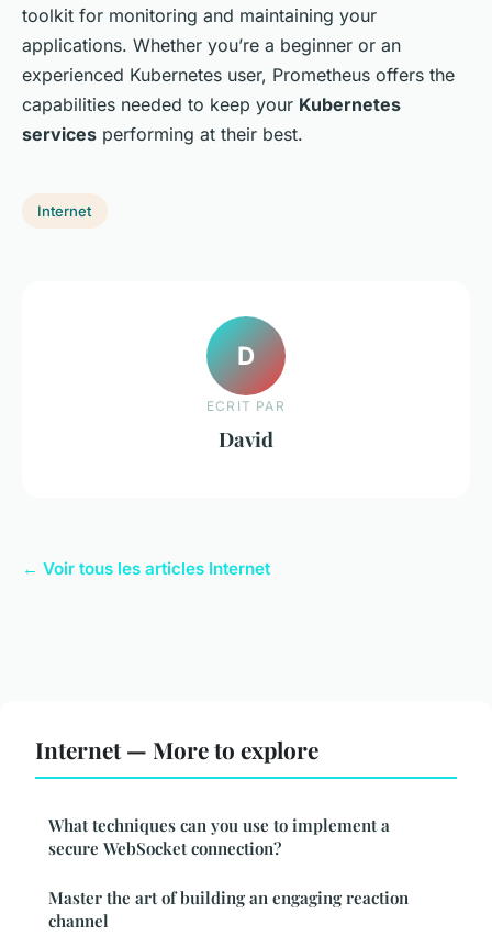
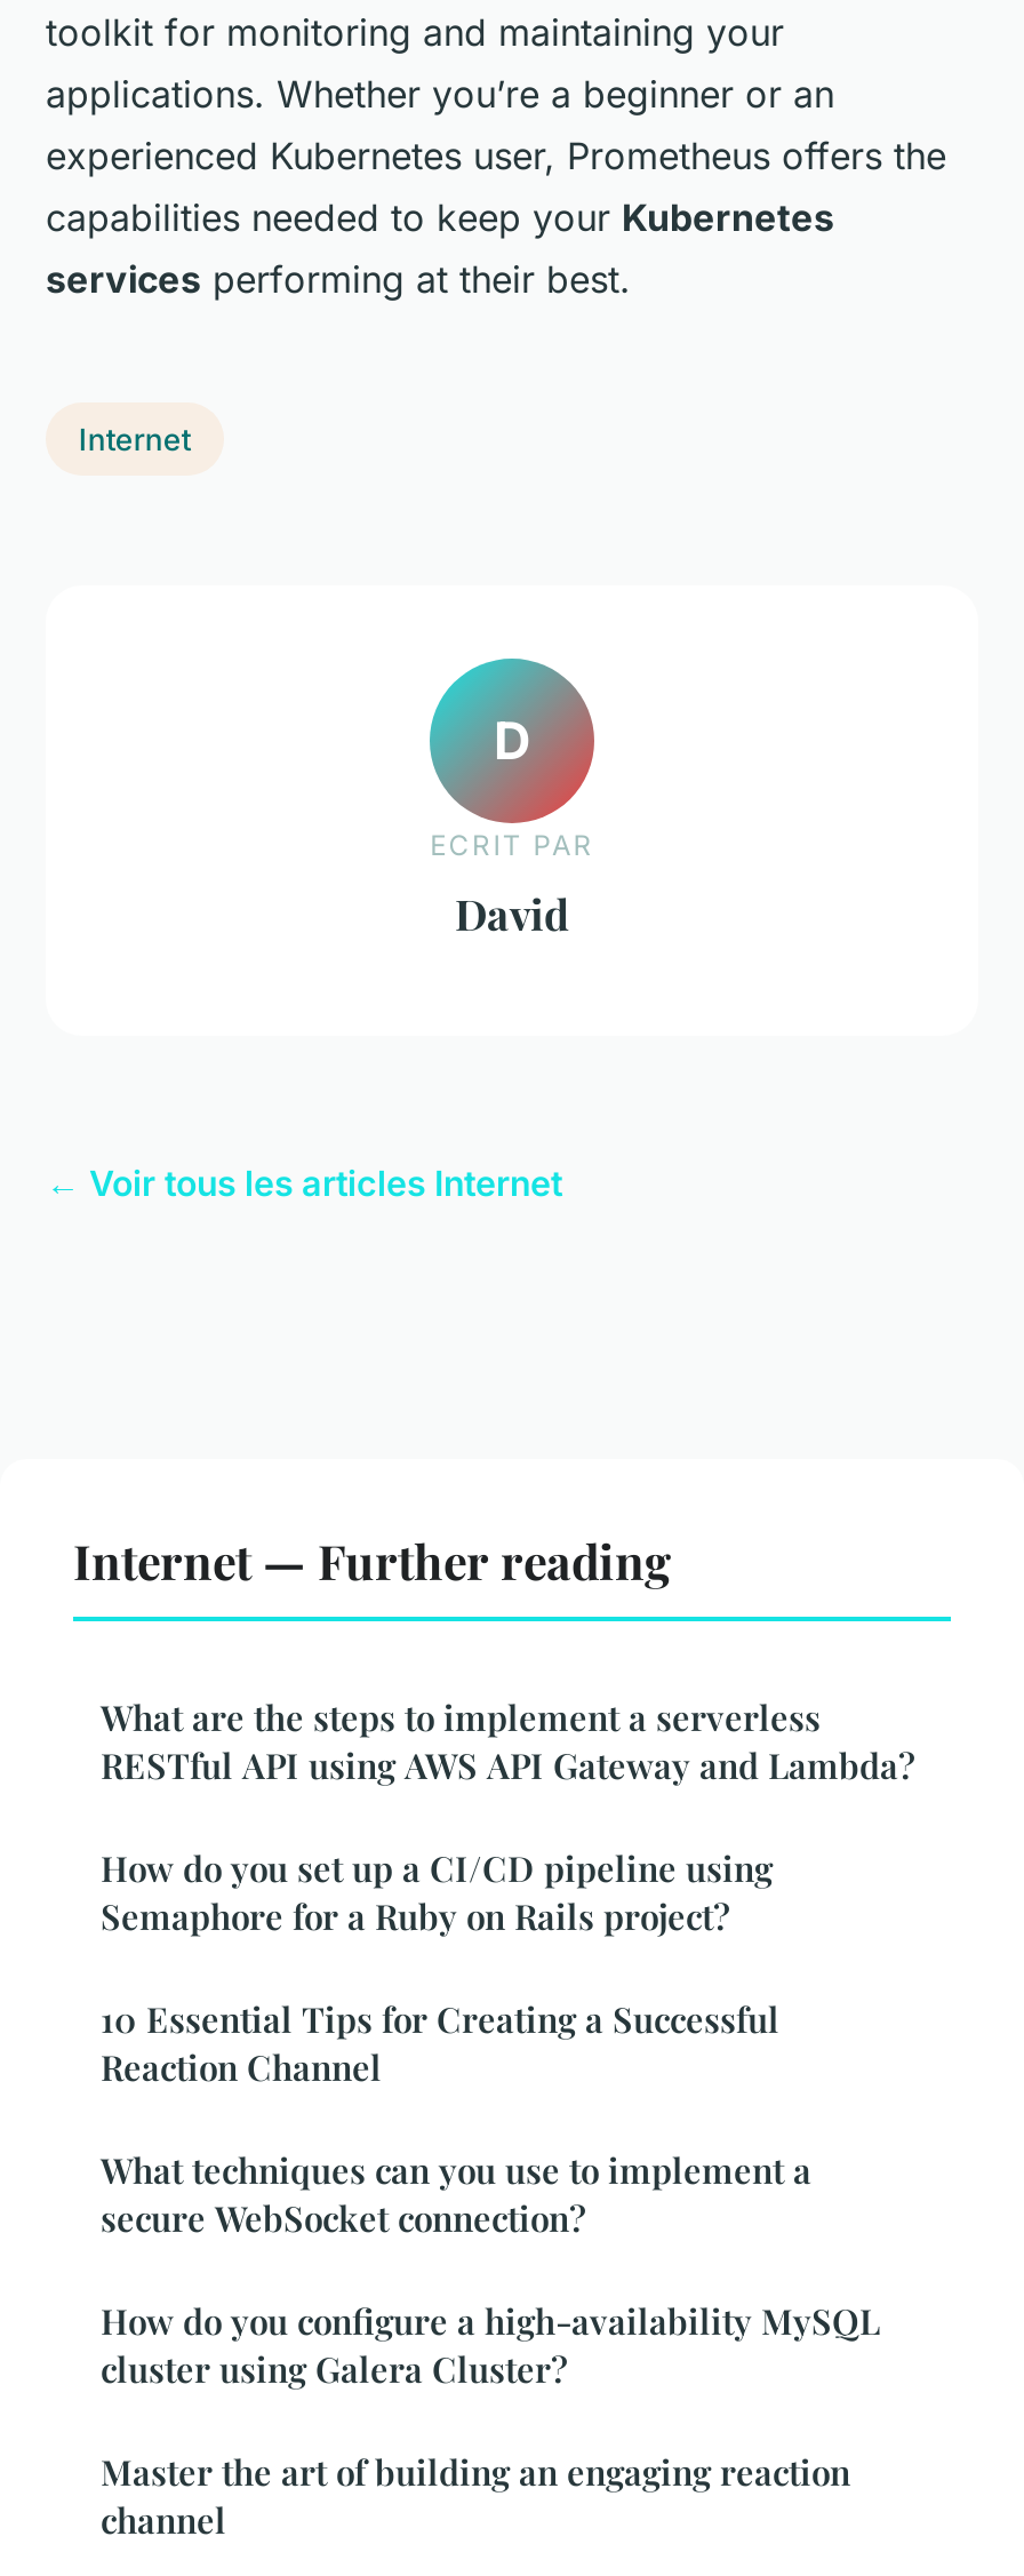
[35,734,318,765] Internet — More to explore -> [73,1528,914,2091] Internet — Further reading | What are the steps to implement a serverless | RESTful API using AWS API Gateway and Lambda? | How do you set up a CI/CD pipeline using | Semaphore for a Ruby on Rails project? | 10 Essential Tips for Creating a Successful | Reaction Channel
none -> [101,2299,880,2393] How do you configure a high-availability MySQL | cluster using Galera Cluster?

